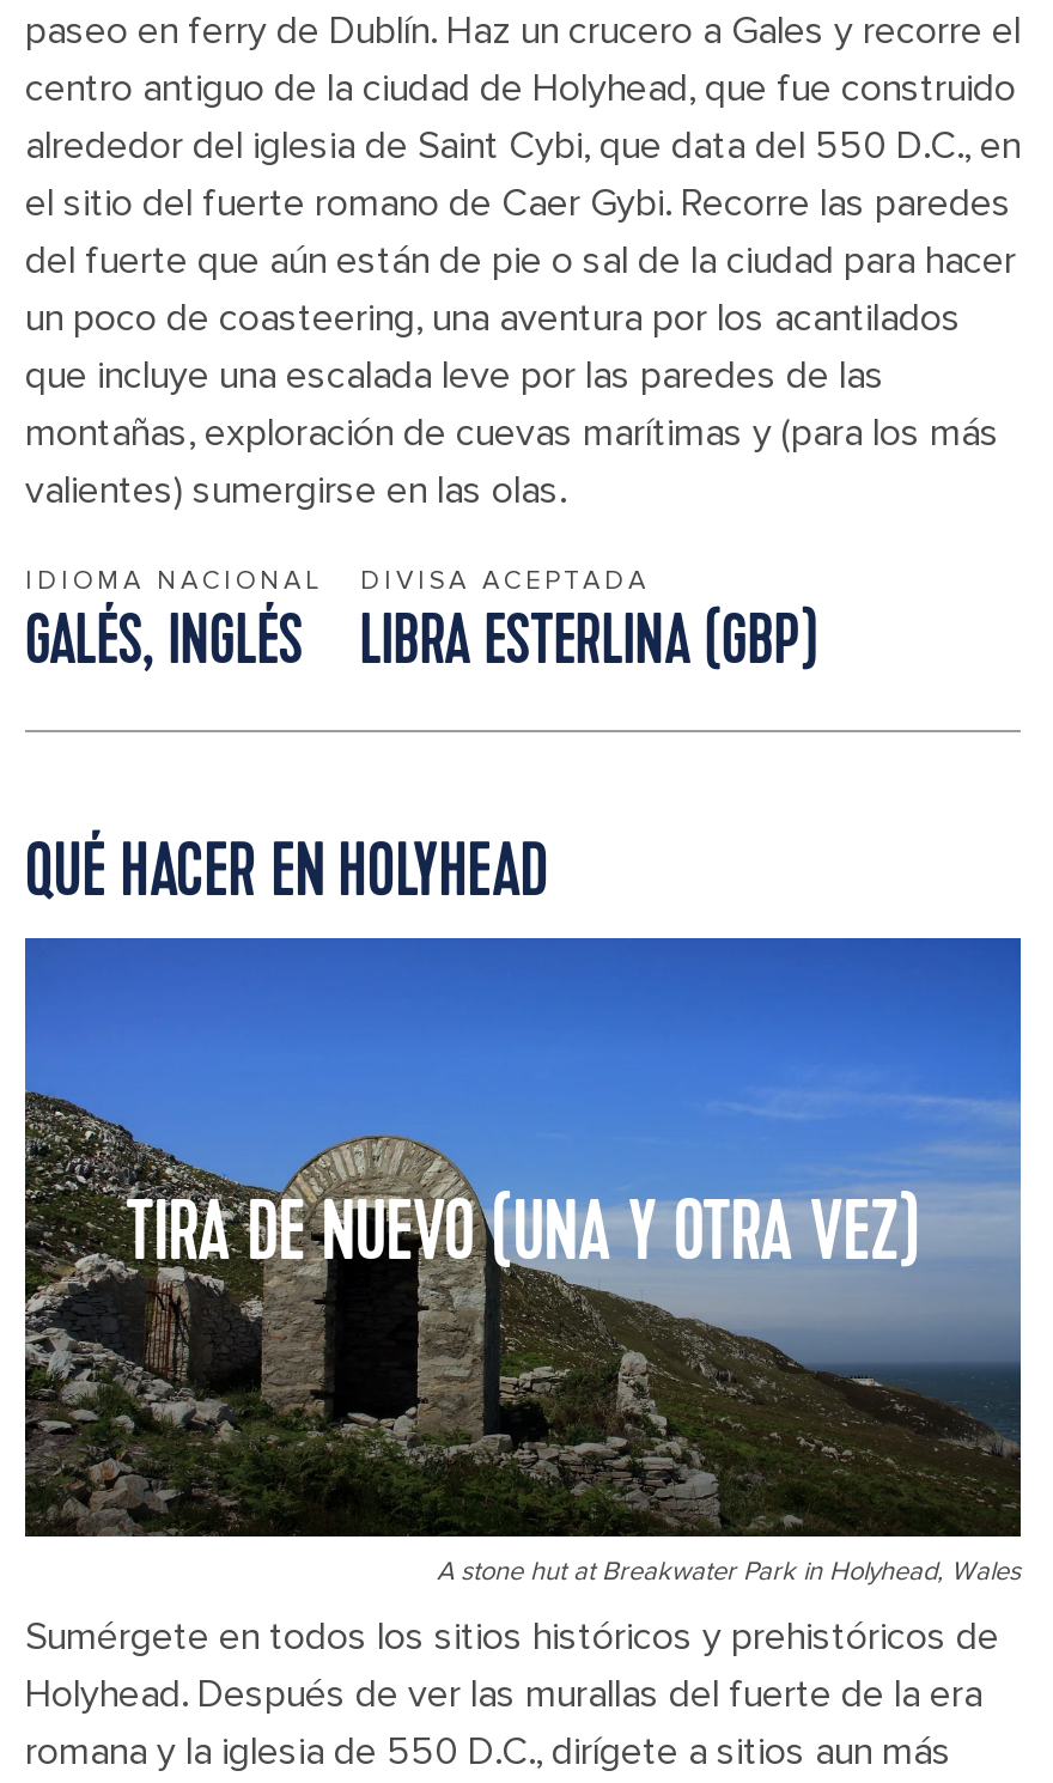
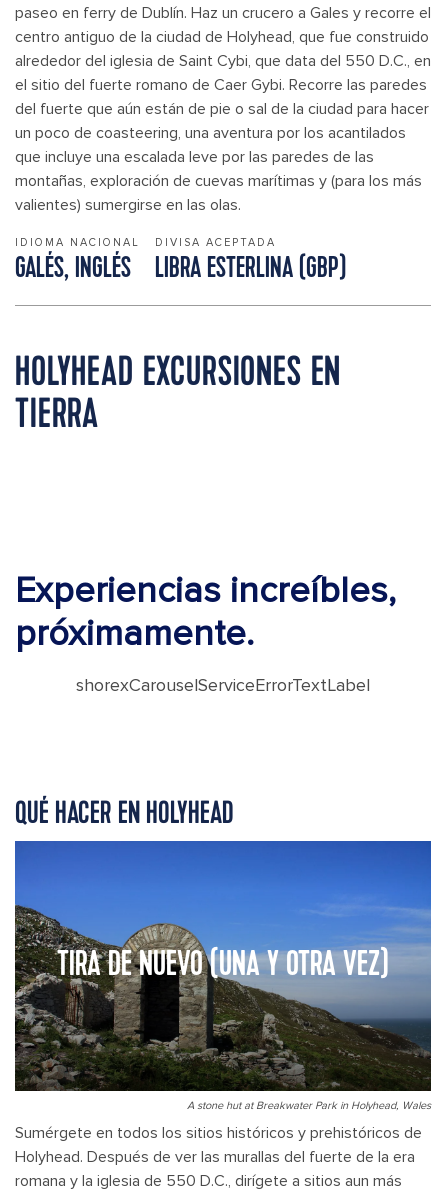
none -> [15,346,396,696] HOLYHEAD EXCURSIONES EN | TIERRA | Experiencias increíbles, | próximamente. | shorexCarouselServiceErrorTextLabel

